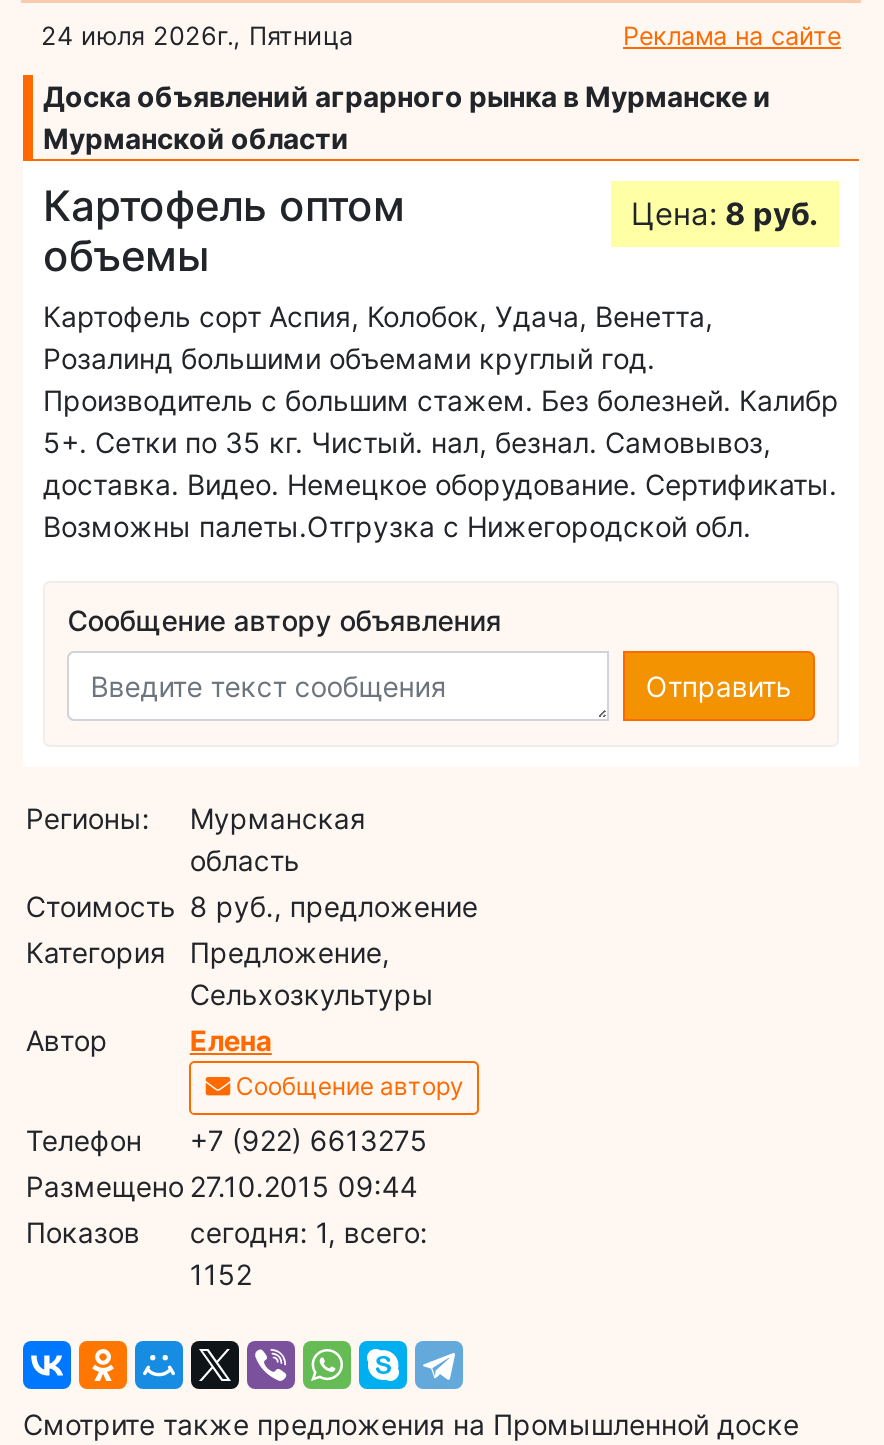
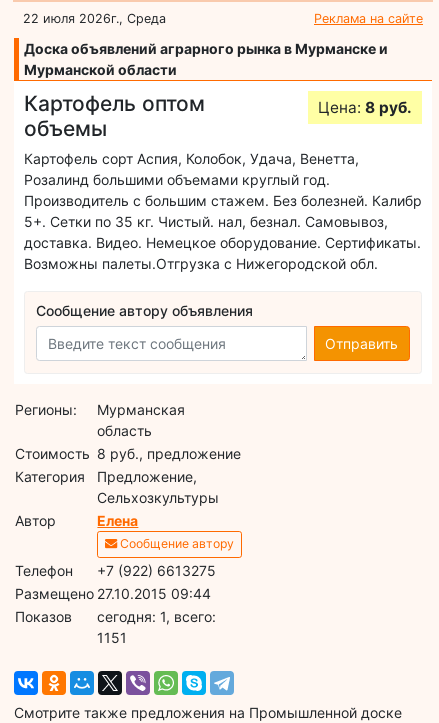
[41,20,353,50] 24 июля 2026г., Пятница -> [23,11,166,26] 22 июля 2026г., Среда
[190,1256,252,1290] 1152 -> [97,629,127,646] 1151

